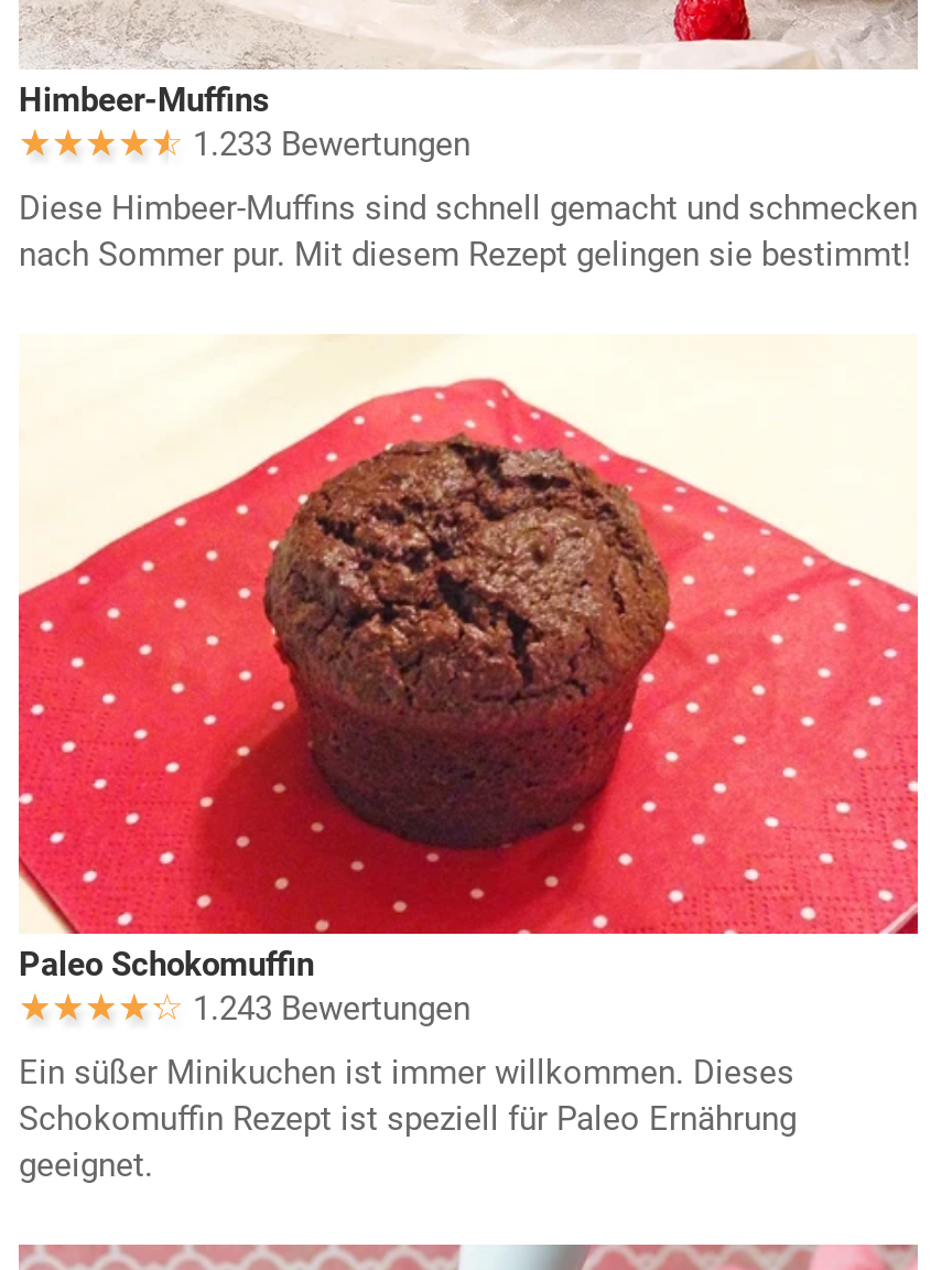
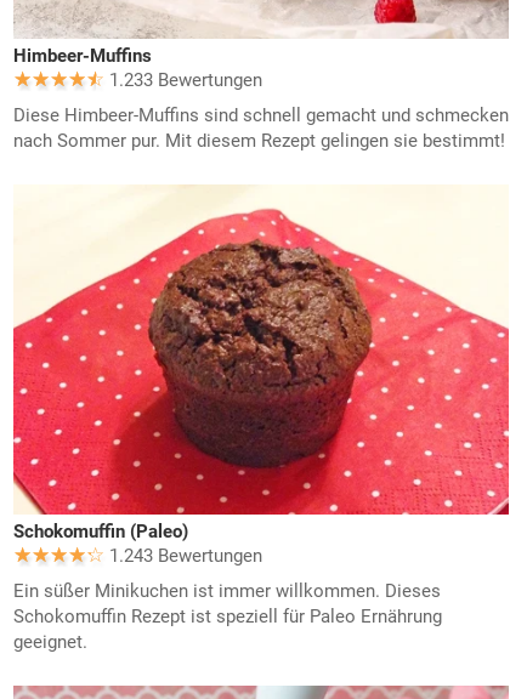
[19,945,314,985] Paleo Schokomuffin -> [13,520,188,542] Schokomuffin (Paleo)

